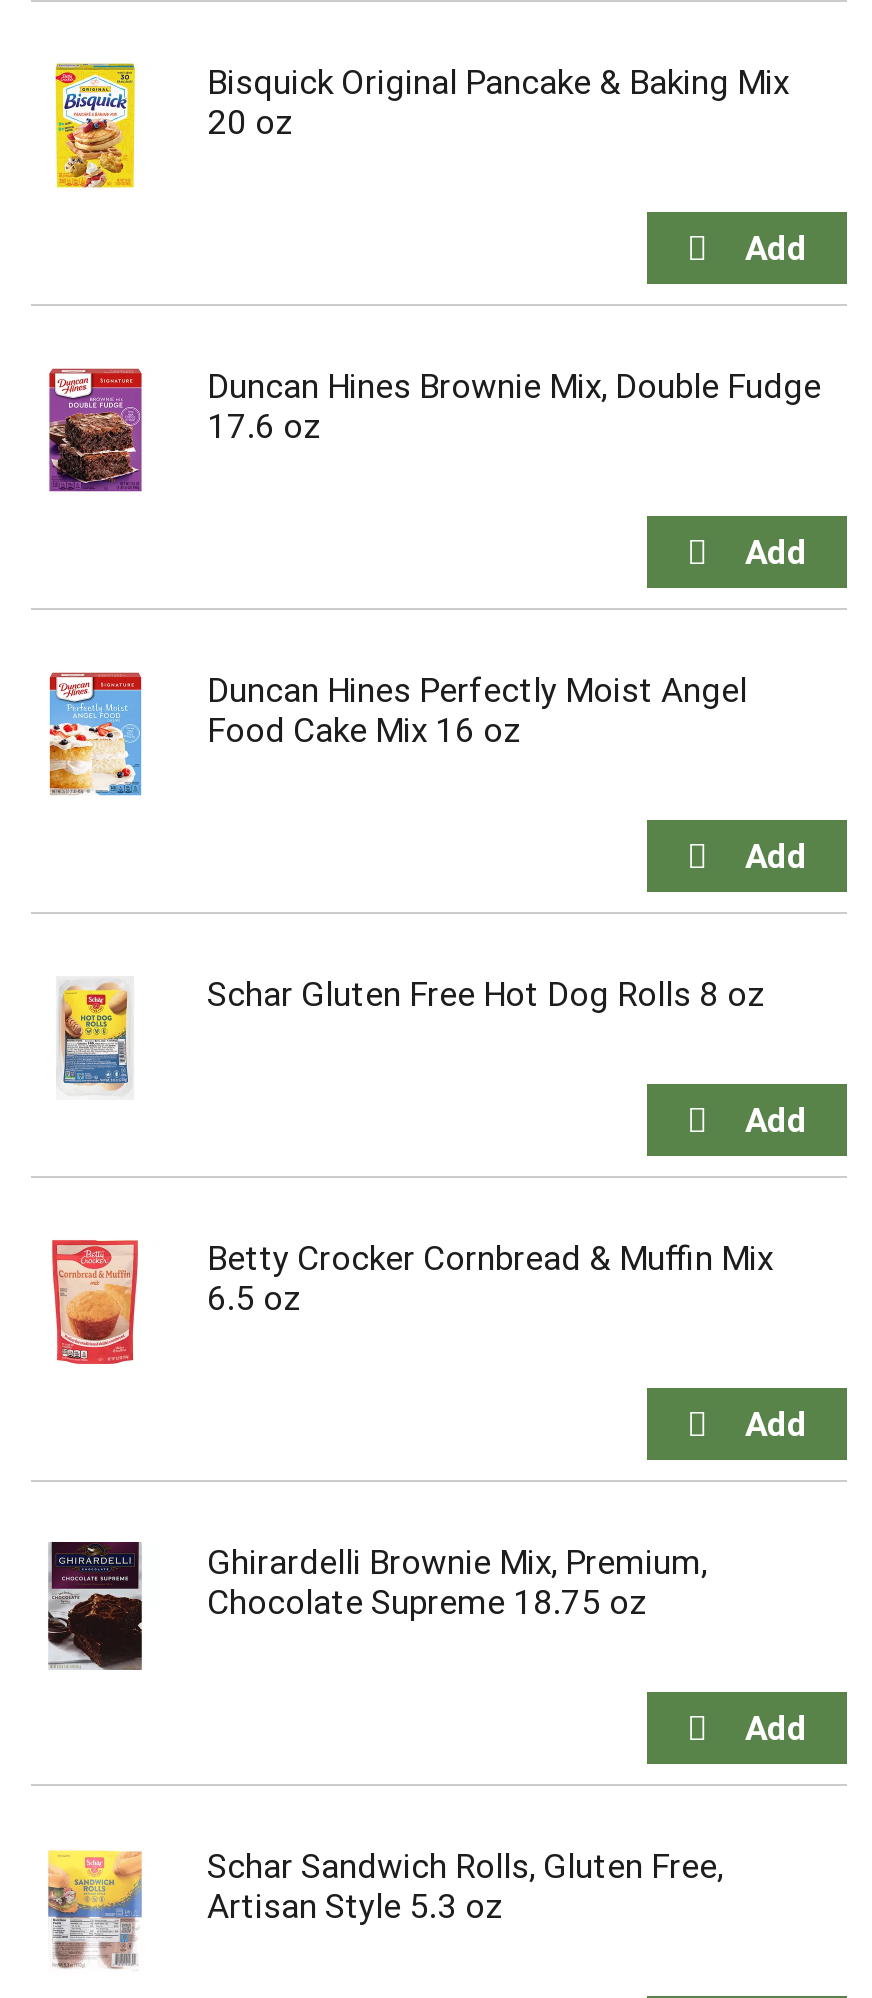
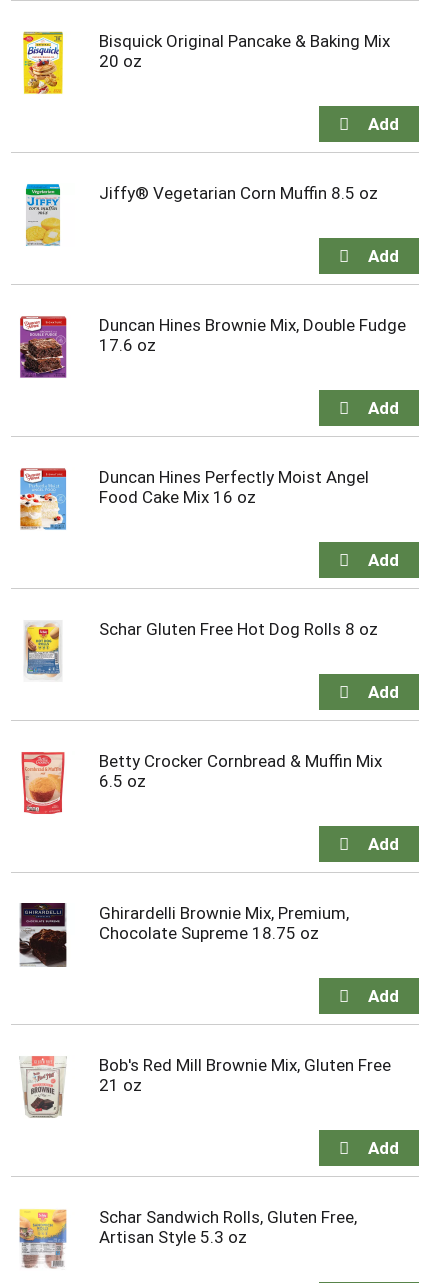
none -> [23,183,378,246] [image] | Jiffy® Vegetarian Corn Muffin 8.5 oz
none -> [20,1055,391,1118] [image] | Bob's Red Mill Brownie Mix, Gluten Free | 21 oz

